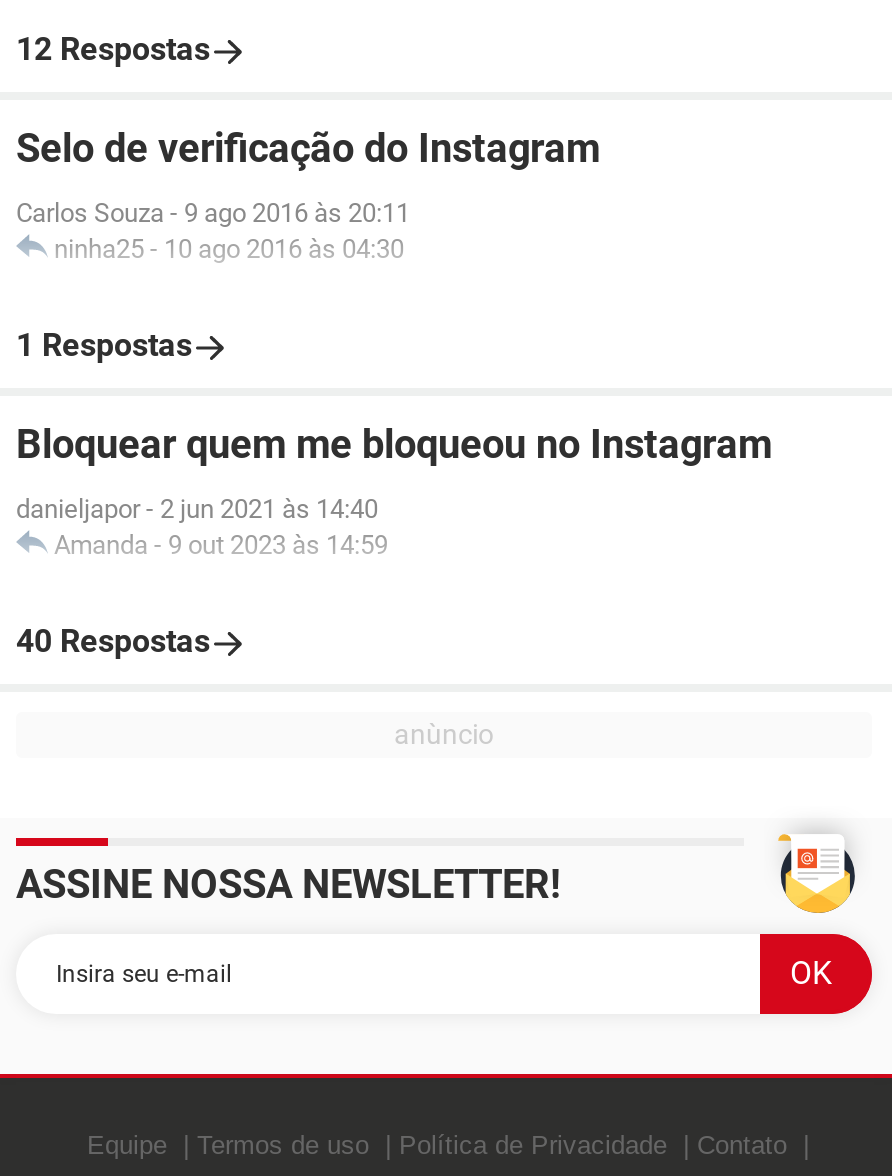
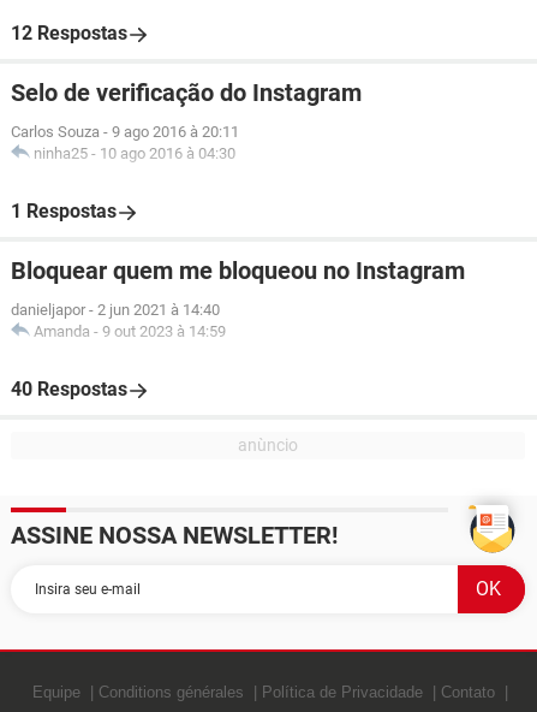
[16,198,410,228] Carlos Souza - 9 ago 2016 às 20:11 -> [11,123,239,141] Carlos Souza - 9 ago 2016 à 20:11
[54,234,404,264] ninha25 - 10 ago 2016 às 04:30 -> [34,144,235,162] ninha25 - 10 ago 2016 à 04:30
[16,494,378,524] danieljapor- 2 jun 2021 às 14:40 -> [11,301,220,319] danieljapor- 2 jun 2021 à 14:40
[54,530,388,560] Amanda - 9 out 2023 às 14:59 -> [34,322,226,340] Amanda - 9 out 2023 à 14:59
[197,1130,369,1160] Termos de uso -> [99,683,244,701] Conditions générales

